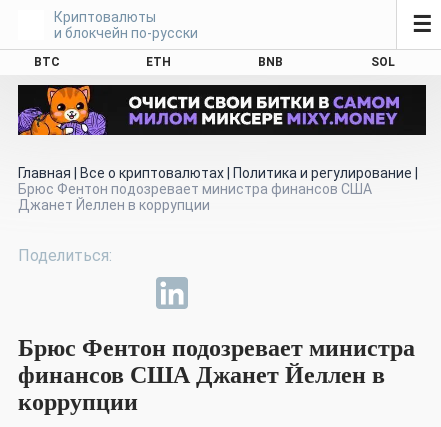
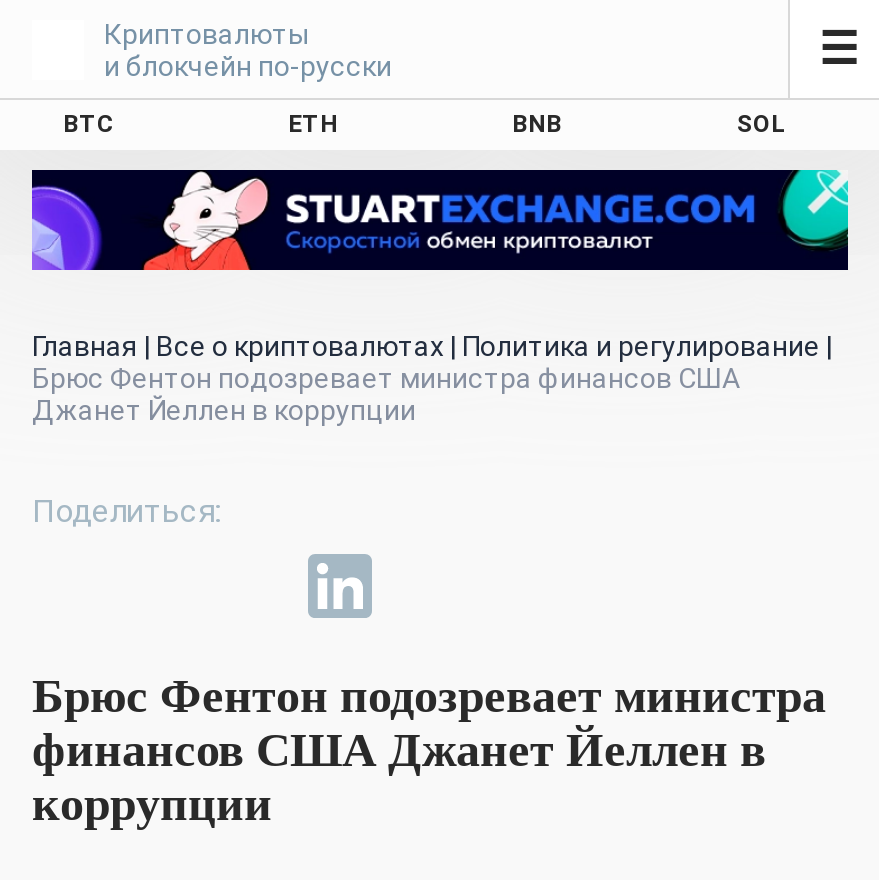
[17,84,427,136] [image] -> [30,168,850,272] [image]

